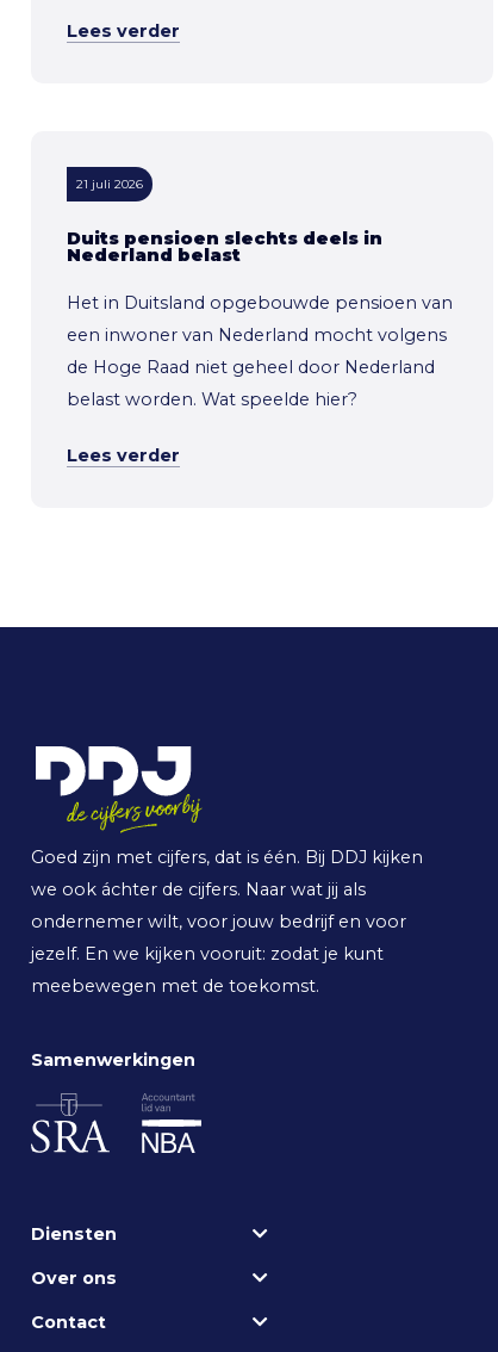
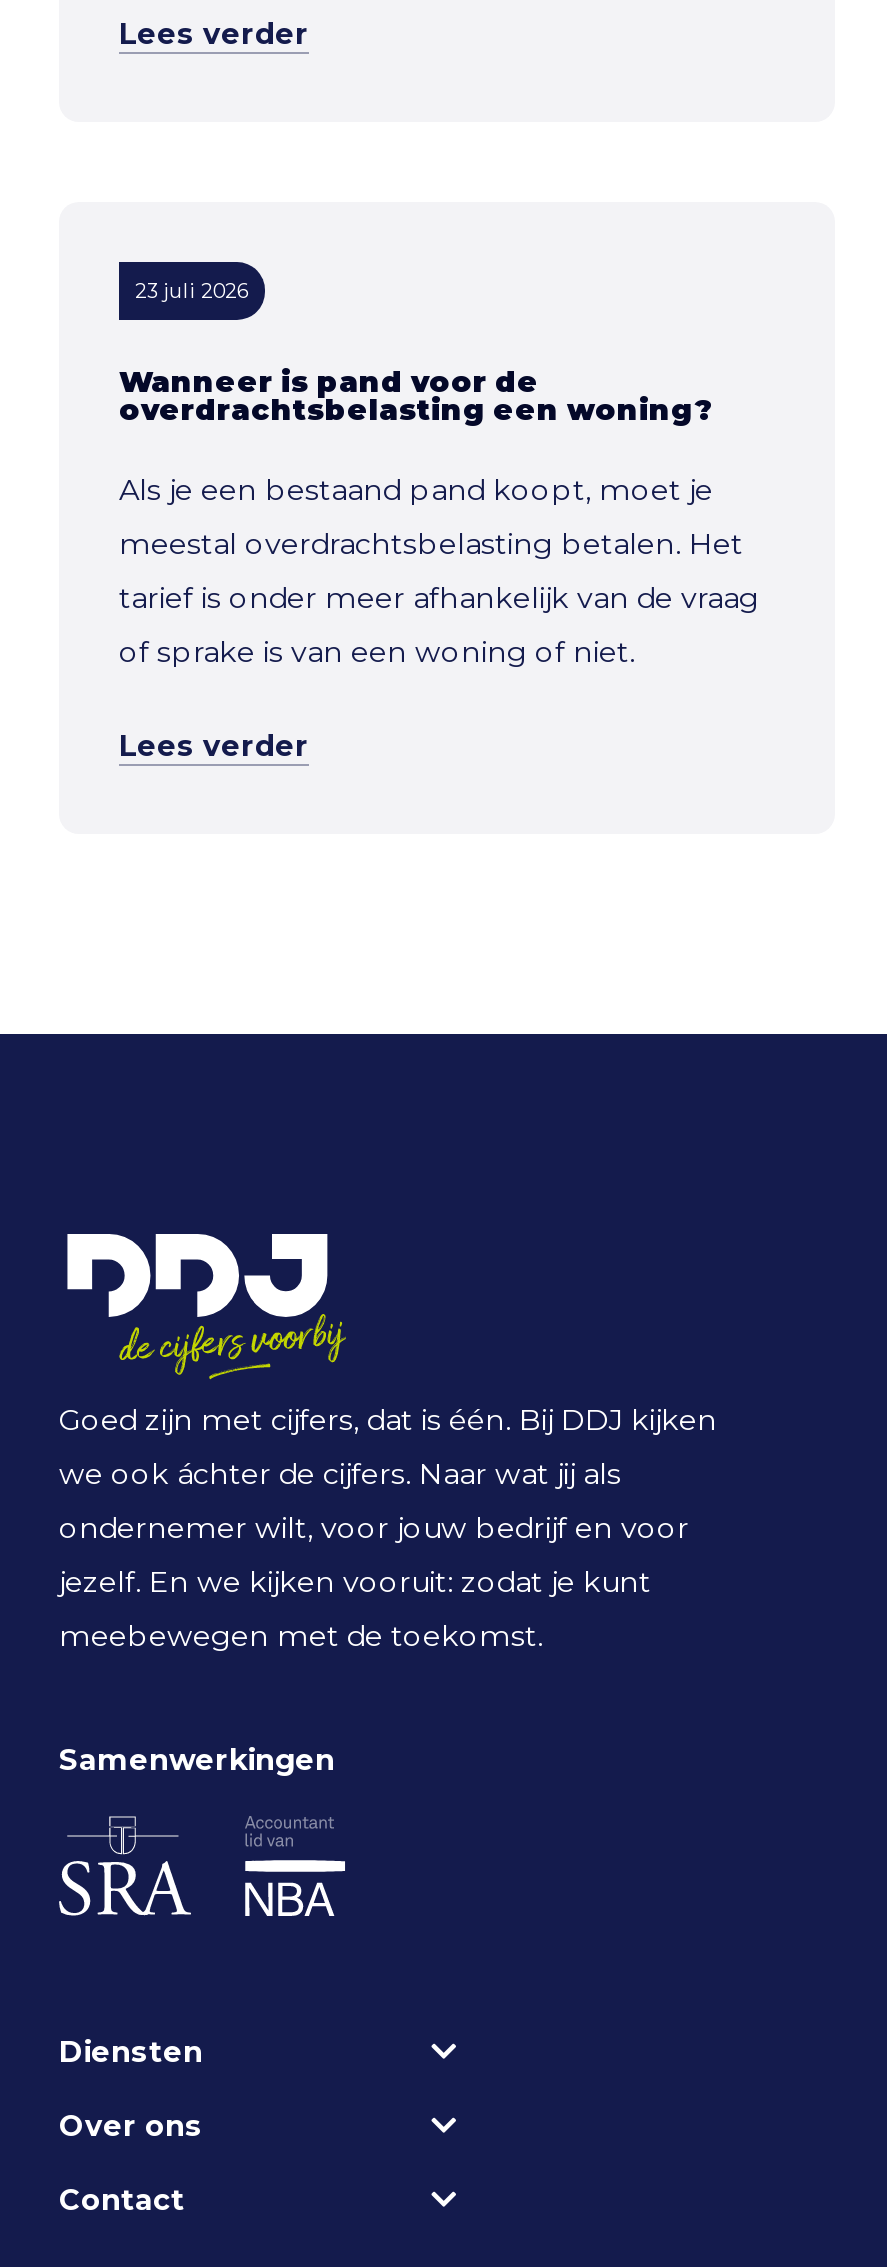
[76,176,143,192] 21 juli 2026 -> [135,278,249,304] 23 juli 2026
[67,227,382,266] Duits pensioen slechts deels in | Nederland belast -> [119,364,713,428] Wanneer is pand voor de | overdrachtsbelasting een woning?
[67,292,453,313] Het in Duitsland opgebouwde pensioen van -> [119,472,713,508] Als je een bestaand pand koopt, moet je
[67,324,447,346] een inwoner van Nederland mocht volgens -> [119,526,743,562] meestal overdrachtsbelasting betalen. Het
[67,356,435,378] de Hoge Raad niet geheel door Nederland -> [119,580,759,616] tarief is onder meer afhankelijk van de vraag
[67,388,357,410] belast worden. Wat speelde hier? -> [119,634,635,670] of sprake is van een woning of niet.

